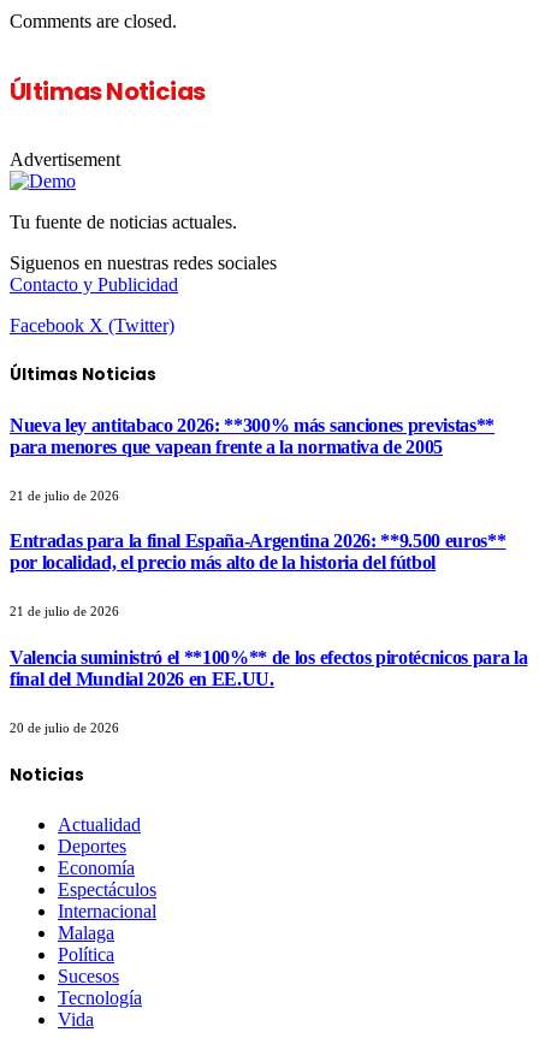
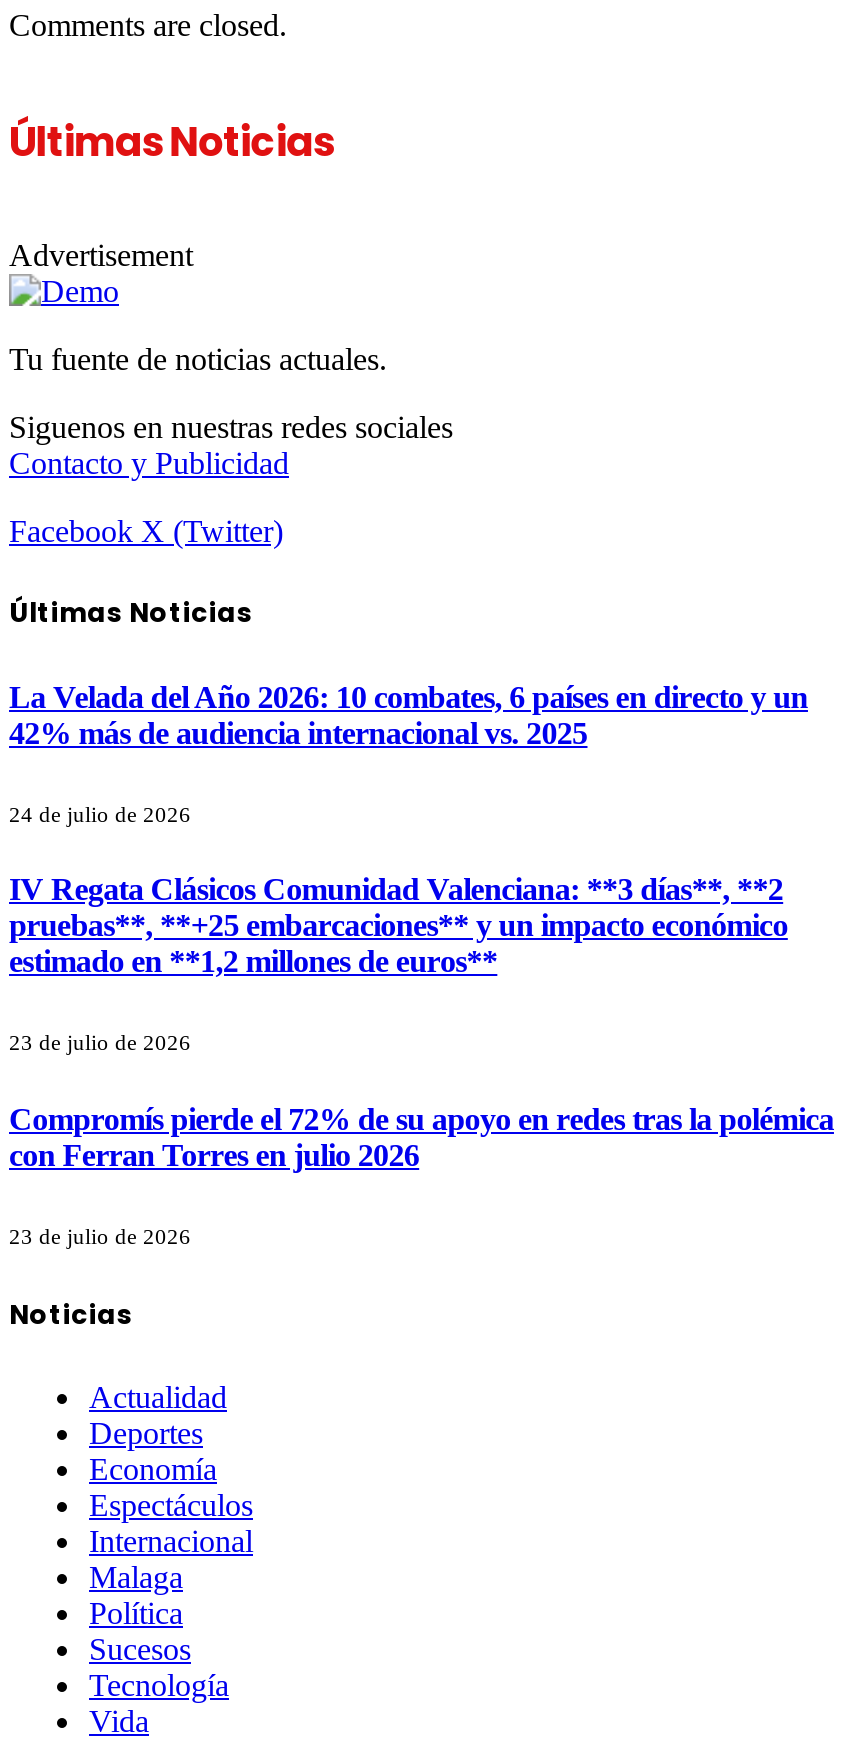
[10,414,495,457] Nueva ley antitabaco 2026: **300% más sanciones previstas** | para menores que vapean frente a la normativa de 2005 -> [9,679,808,749] La Velada del Año 2026: 10 combates, 6 países en directo y un | 42% más de audiencia internacional vs. 2025
[10,488,119,503] 21 de julio de 2026 -> [9,802,191,826] 24 de julio de 2026
[10,531,506,573] Entradas para la final España-Argentina 2026: **9.500 euros** | por localidad, el precio más alto de la historia del fútbol -> [9,872,788,978] IV Regata Clásicos Comunidad Valenciana: **3 días**, **2 | pruebas**, **+25 embarcaciones** y un impacto económico | estimado en **1,2 millones de euros**
[10,604,119,619] 21 de julio de 2026 -> [9,1031,191,1055] 23 de julio de 2026
[10,647,528,689] Valencia suministró el **100%** de los efectos pirotécnicos para la | final del Mundial 2026 en EE.UU. -> [9,1101,834,1171] Compromís pierde el 72% de su apoyo en redes tras la polémica | con Ferran Torres en julio 2026
[10,720,119,735] 20 de julio de 2026 -> [9,1224,191,1248] 23 de julio de 2026

